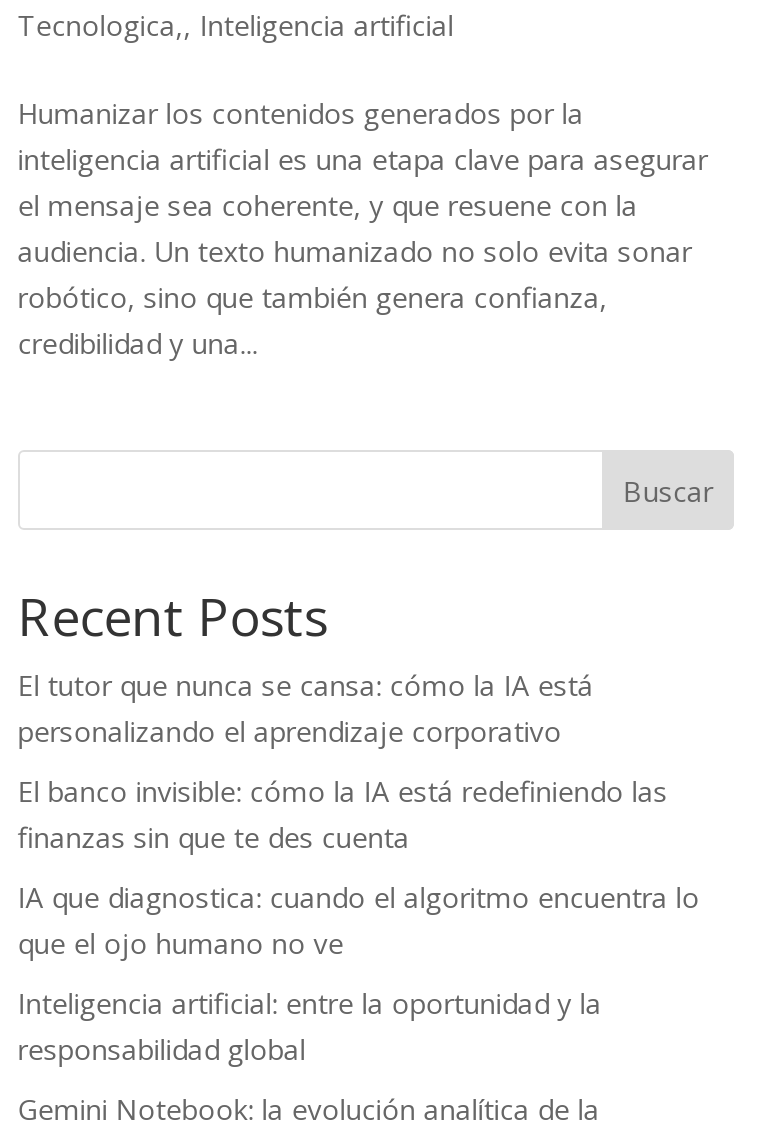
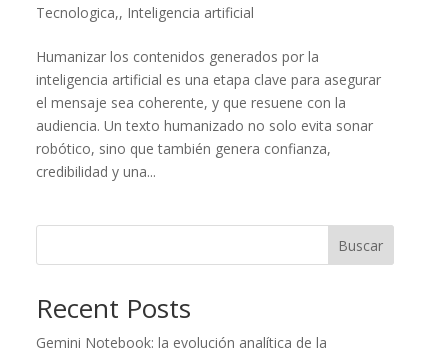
[18,666,700,1068] El tutor que nunca se cansa: cómo la IA está | personalizando el aprendizaje corporativo | El banco invisible: cómo la IA está redefiniendo las | finanzas sin que te des cuenta | IA que diagnostica: cuando el algoritmo encuentra lo | que el ojo humano no ve | Inteligencia artificial: entre la oportunidad y la | responsabilidad global -> none

